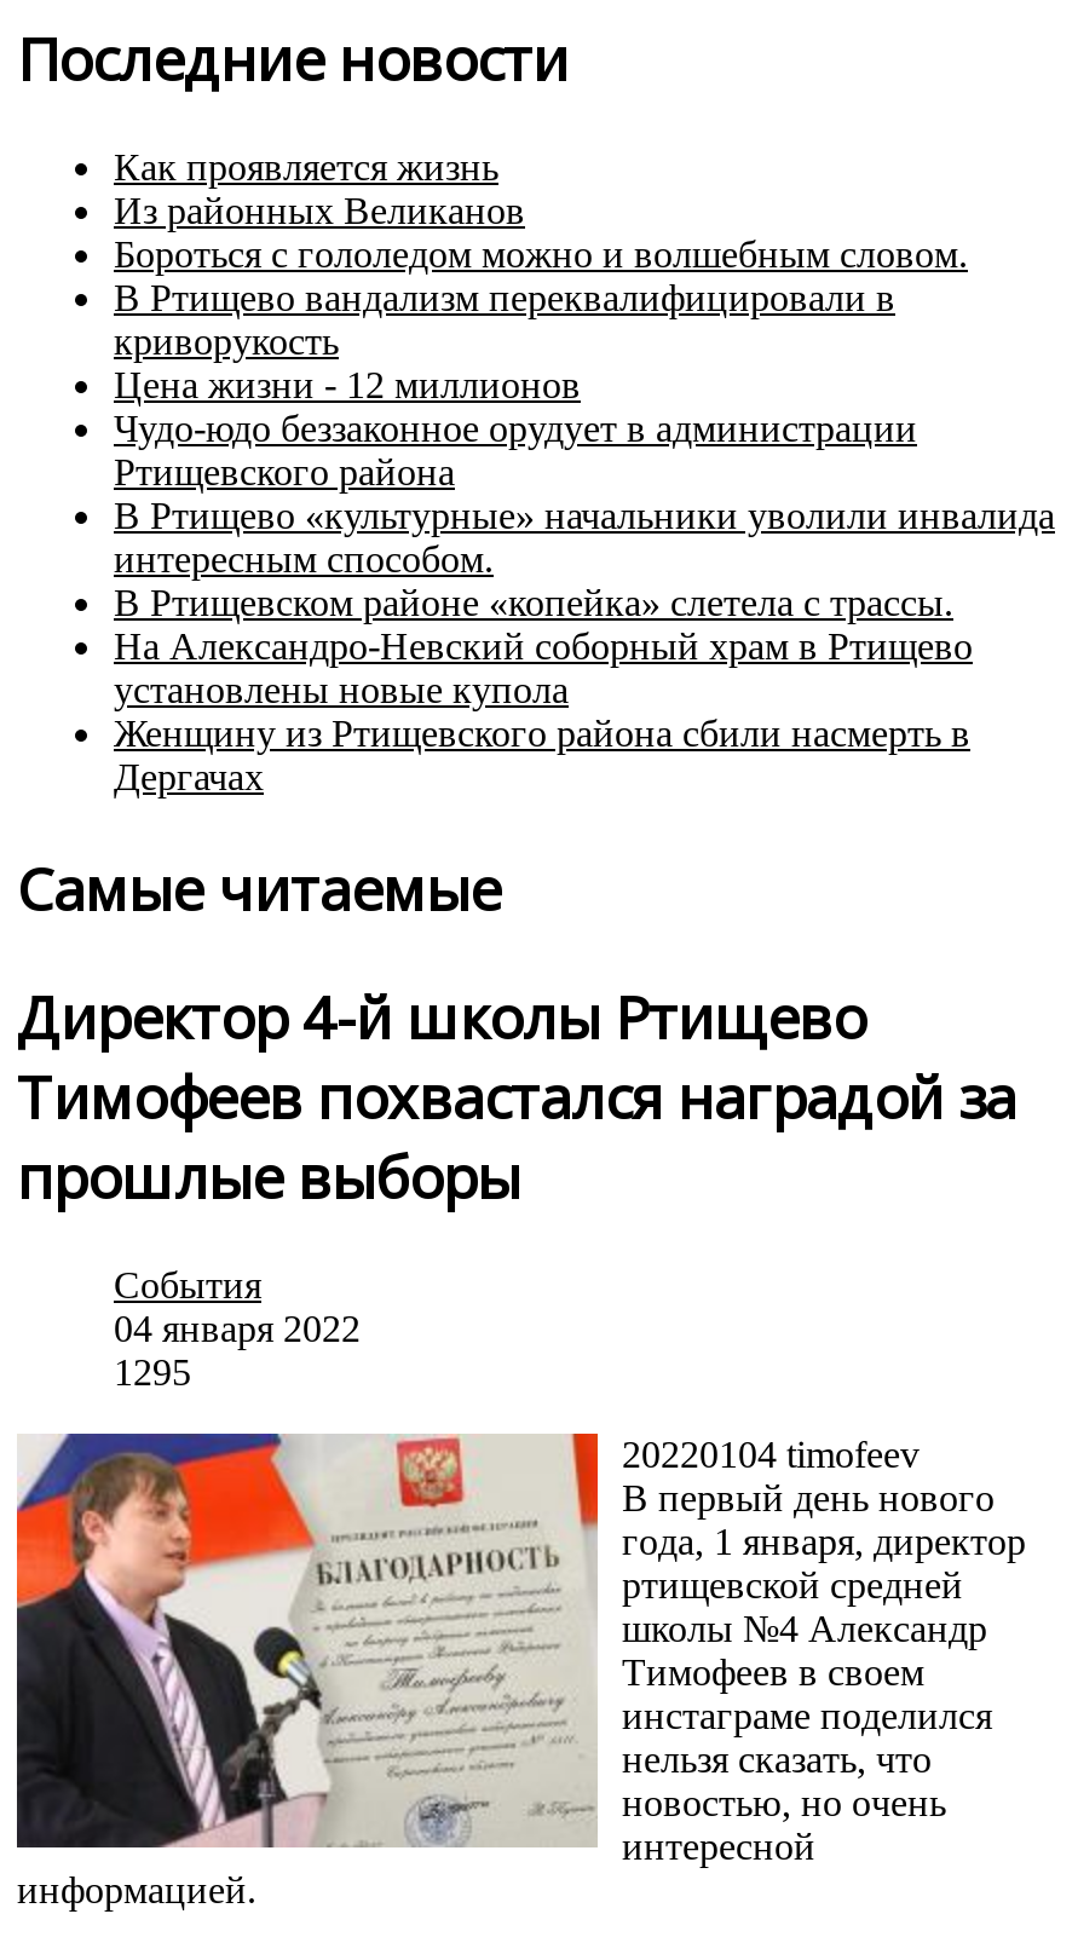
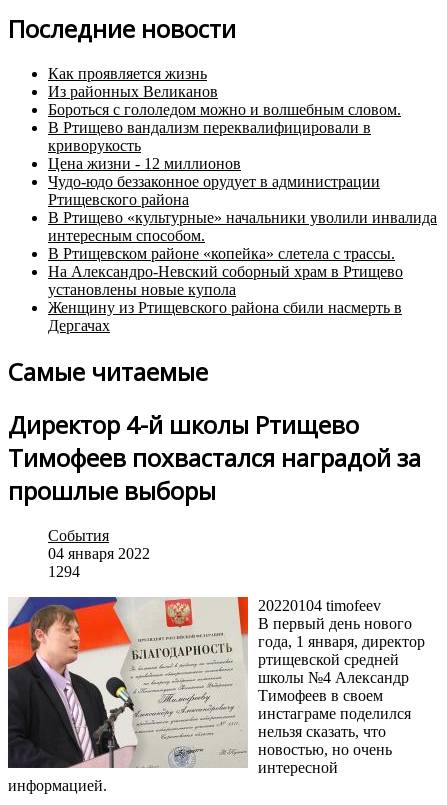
[114,1350,191,1391] 1295 -> [48,562,80,579] 1294

